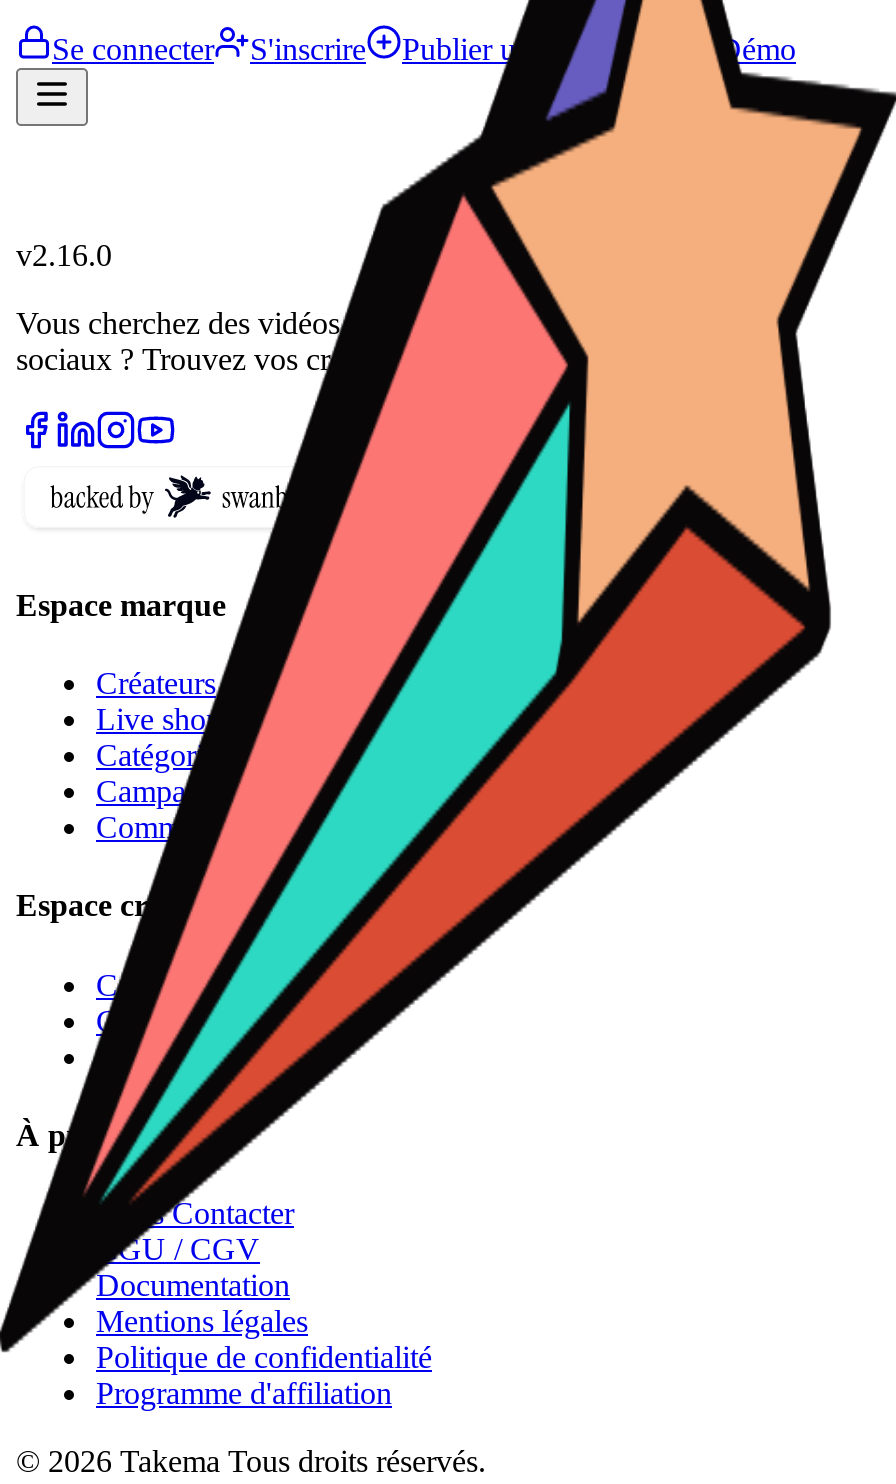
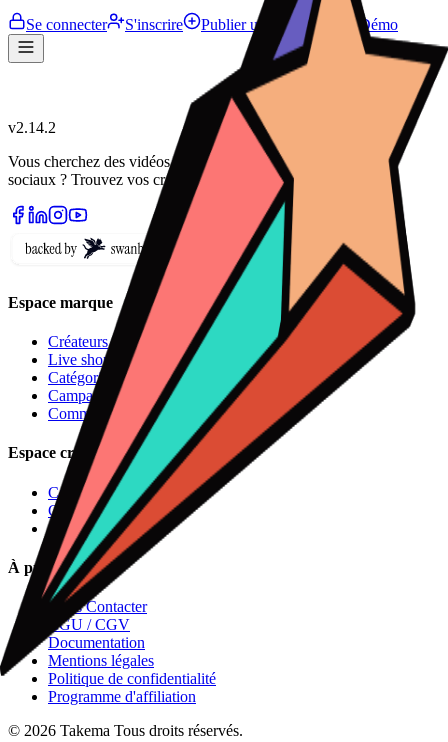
[16,239,112,273] v2.16.0 -> [8,119,56,136] v2.14.2

